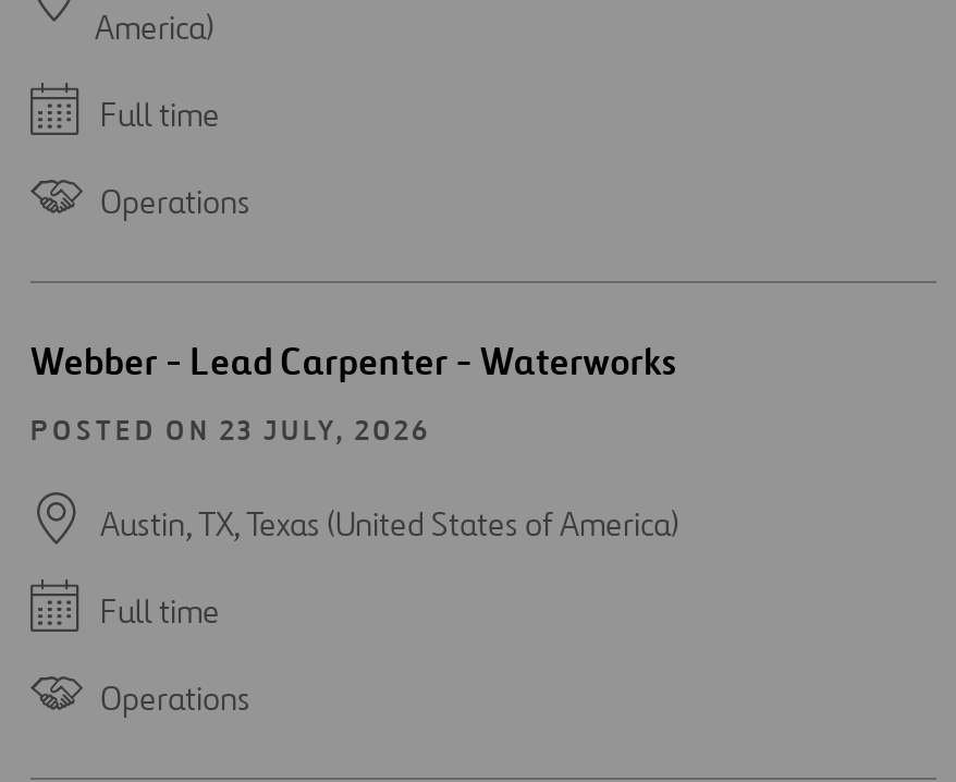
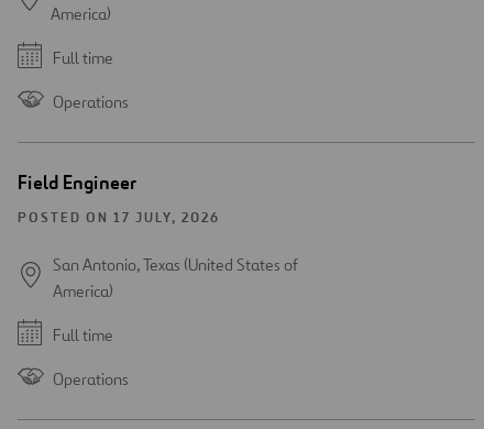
[30,339,677,387] Webber - Lead Carpenter - Waterworks -> [18,171,137,195] Field Engineer
[30,413,431,450] POSTED ON 23 JULY, 2026 -> [18,208,220,227] POSTED ON 17 JULY, 2026
[100,504,679,546] Austin, TX, Texas (United States of America) -> [52,255,298,302] San Antonio, Texas (United States of | America)

